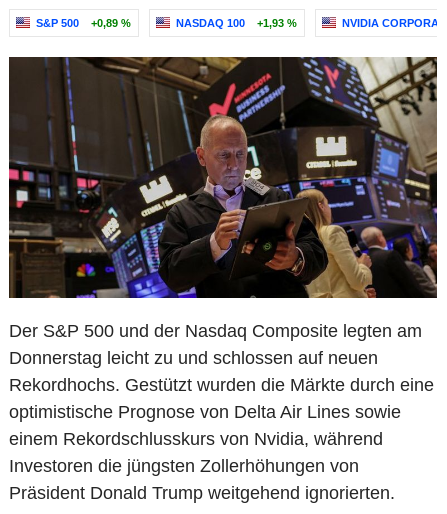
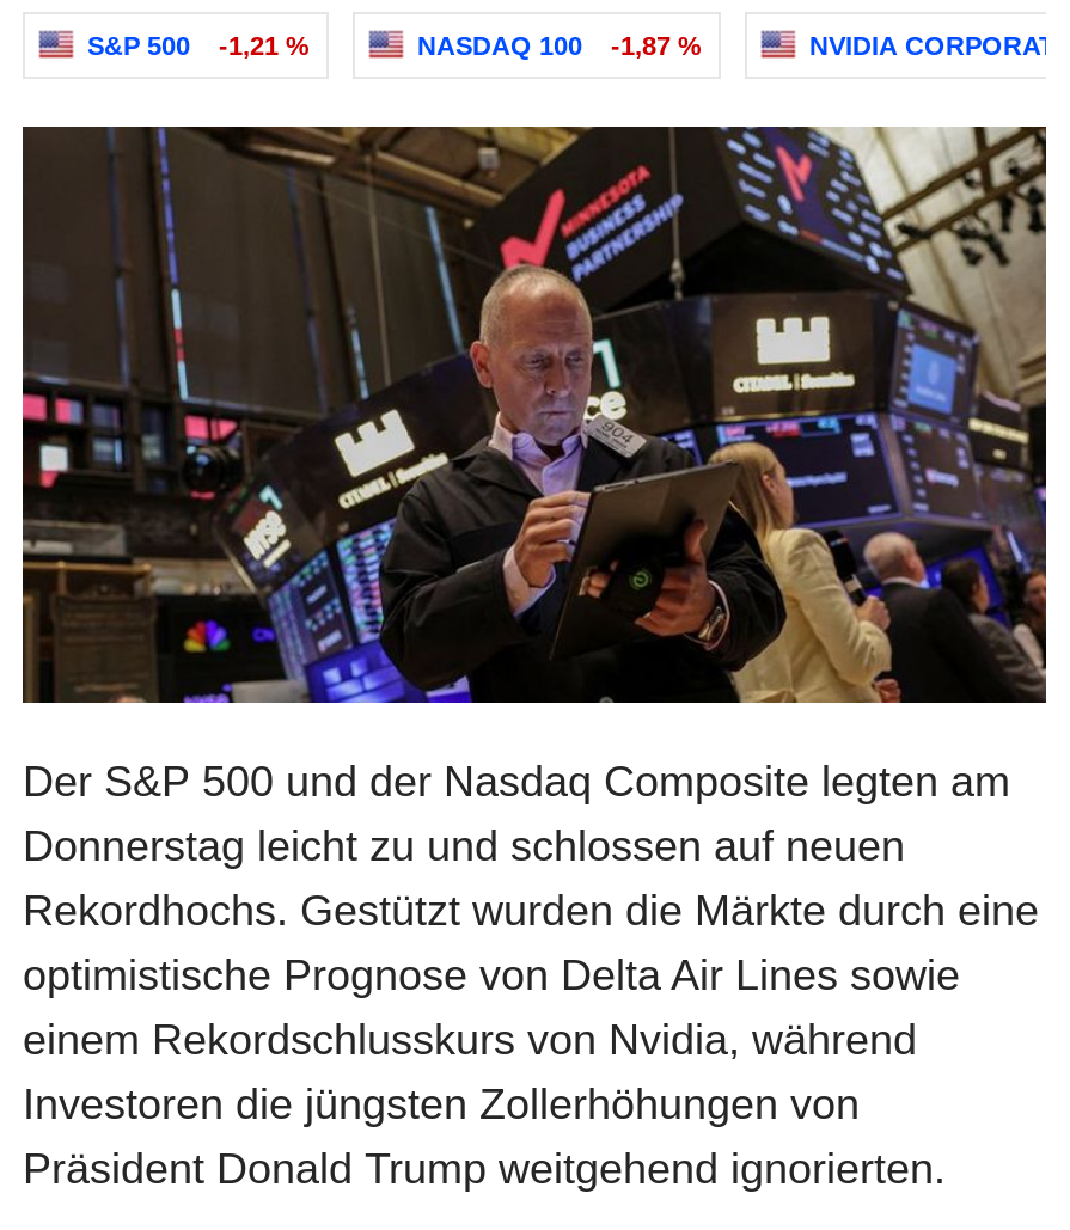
[36,17,131,29] S&P 500 +0,89 % -> [87,31,310,60] S&P 500 -1,21 %
[176,17,297,29] NASDAQ 100 +1,93 % -> [417,31,702,60] NASDAQ 100 -1,87 %

